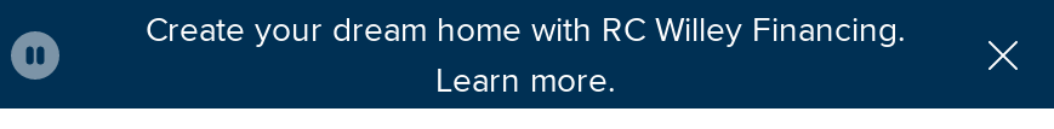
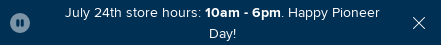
[146,8,905,100] Create your dream home with RC Willey Financing. | Learn more. -> [64,3,379,41] July 24th store hours: 10am - 6pm. Happy Pioneer | Day!

